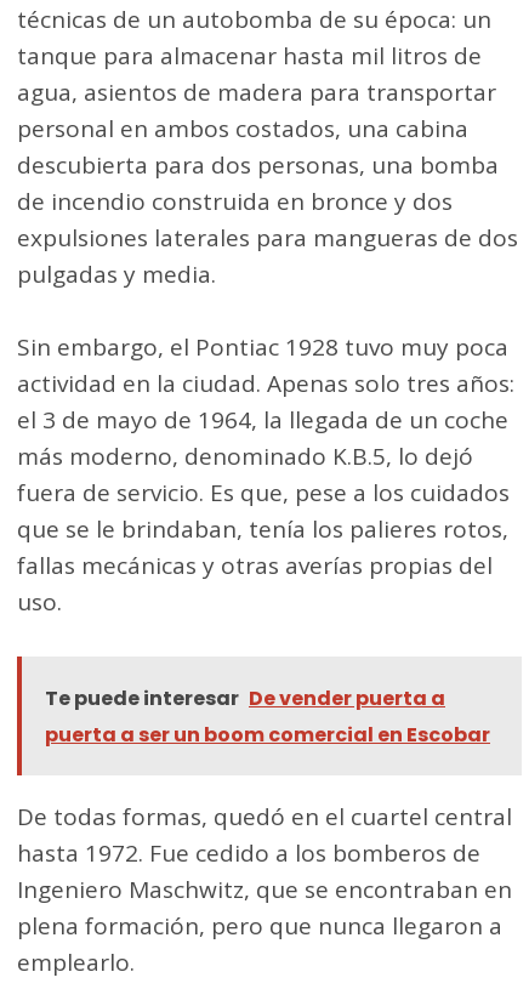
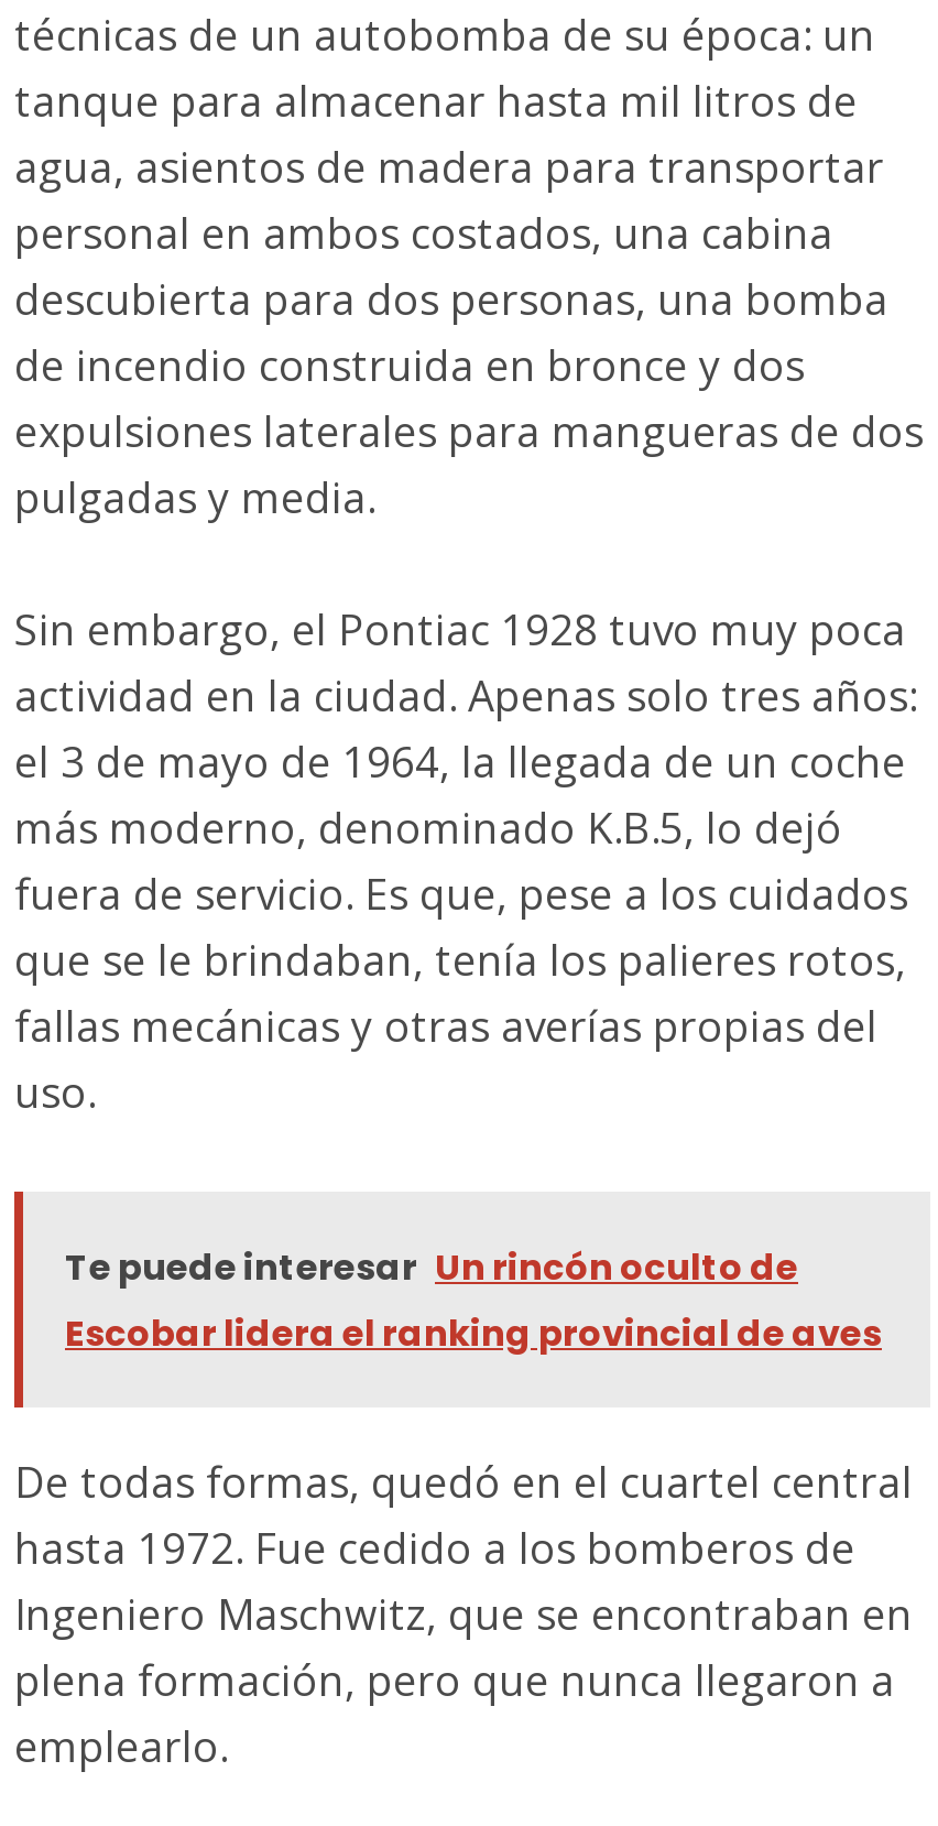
[45,685,490,749] Te puede interesar De vender puerta a | puerta a ser un boom comercial en Escobar -> [65,1243,882,1359] Te puede interesar Un rincón oculto de | Escobar lidera el ranking provincial de aves

